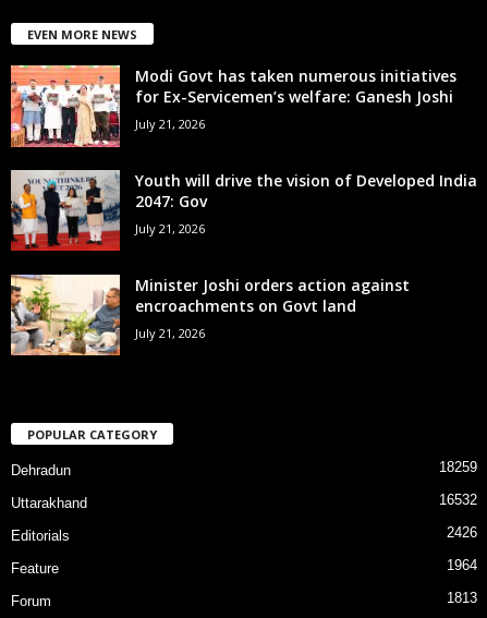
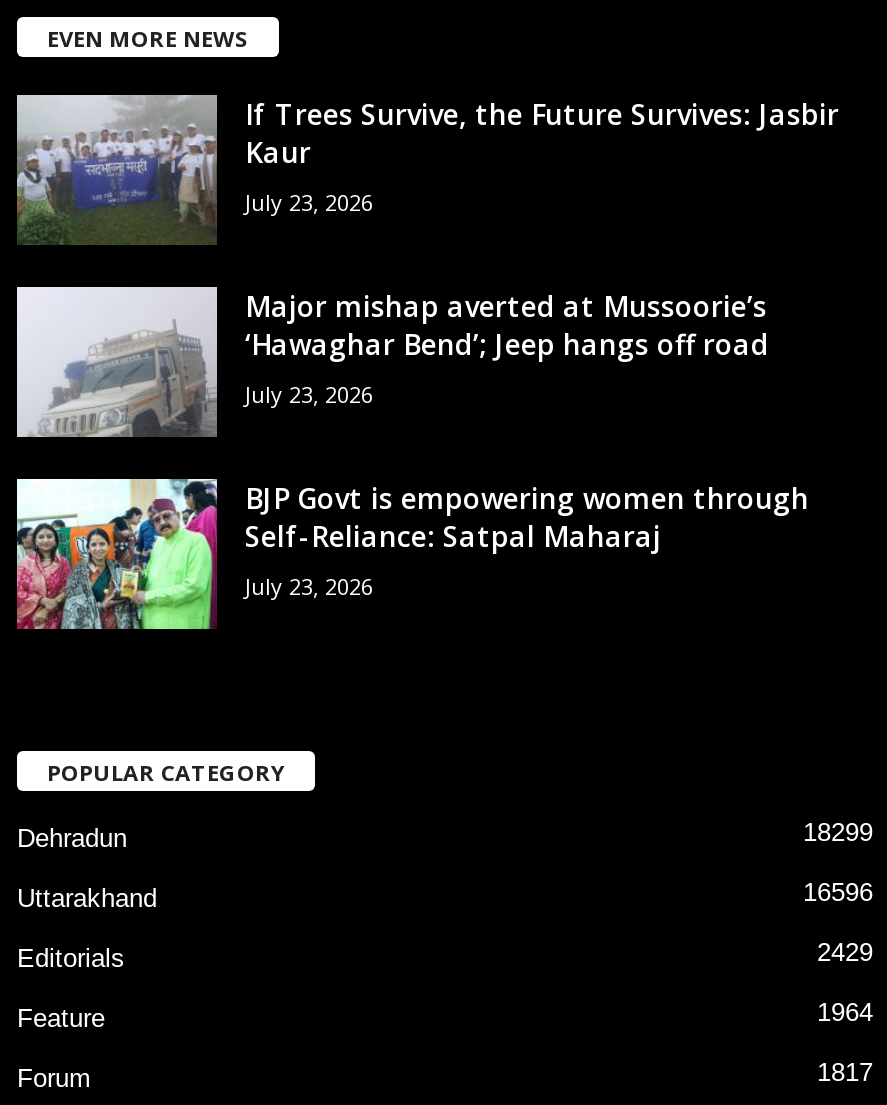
[10,65,456,148] [image] | Modi Govt has taken numerous initiatives | for Ex-Servicemen’s welfare: Ganesh Joshi | July 21, 2026 -> [15,94,839,245] [image] | If Trees Survive, the Future Survives: Jasbir | Kaur | July 23, 2026
[10,170,477,252] [image] | Youth will drive the vision of Developed India | 2047: Gov | July 21, 2026 -> [15,286,769,439] [image] | Major mishap averted at Mussoorie’s | ‘Hawaghar Bend’; Jeep hangs off road | July 23, 2026
[10,274,410,356] [image] | Minister Joshi orders action against | encroachments on Govt land | July 21, 2026 -> [15,477,809,631] [image] | BJP Govt is empowering women through | Self-Reliance: Satpal Maharaj | July 23, 2026
[439,458,477,475] 18259 -> [803,816,873,846] 18299
[439,491,477,507] 16532 -> [803,876,873,906] 16596
[447,524,477,540] 2426 -> [817,936,873,966] 2429
[447,589,477,605] 1813 -> [817,1056,873,1086] 1817

